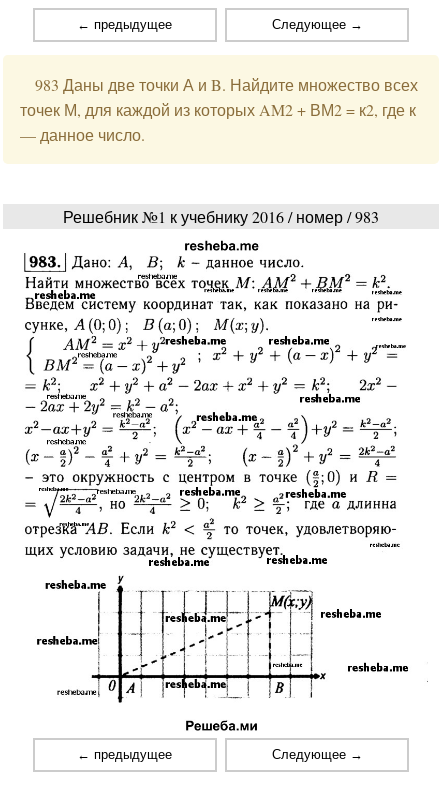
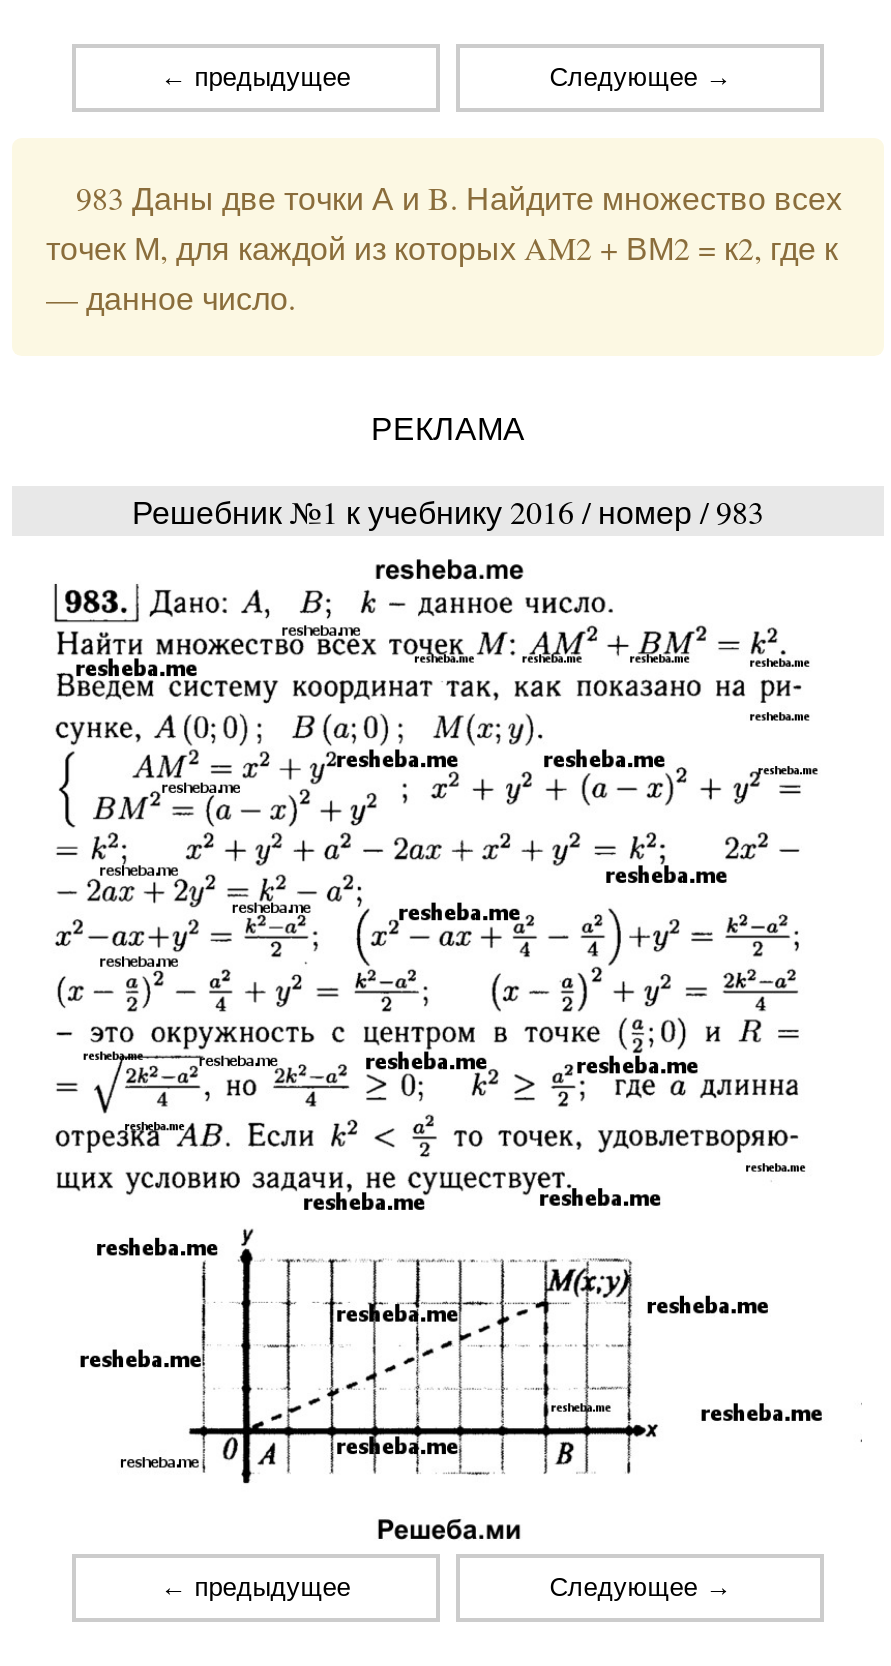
none -> [371,412,525,446] РЕКЛАМА

